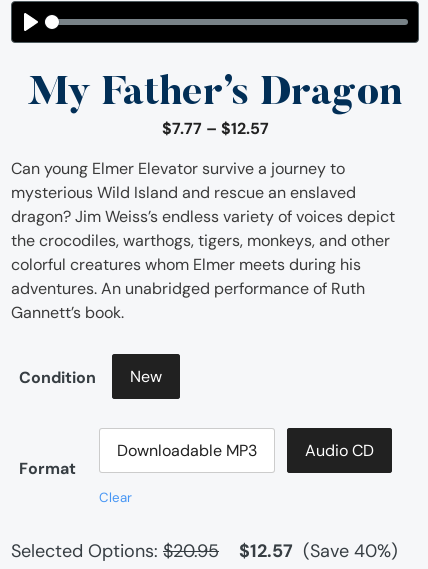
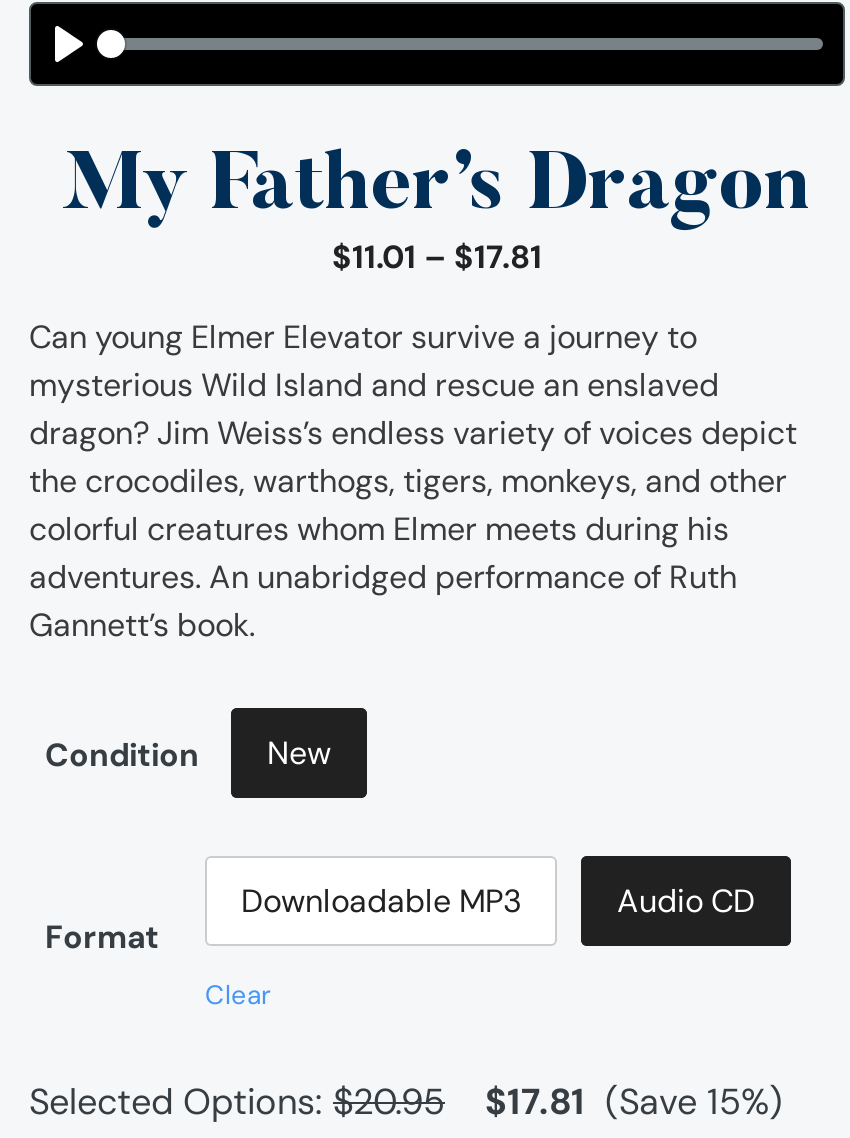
[161,118,268,139] $7.77 – $12.57 -> [332,236,542,278] $11.01 – $17.81
[11,539,398,563] Selected Options: $20.95 $12.57 (Save 40%) -> [29,1078,783,1126] Selected Options: $20.95 $17.81 (Save 15%)

